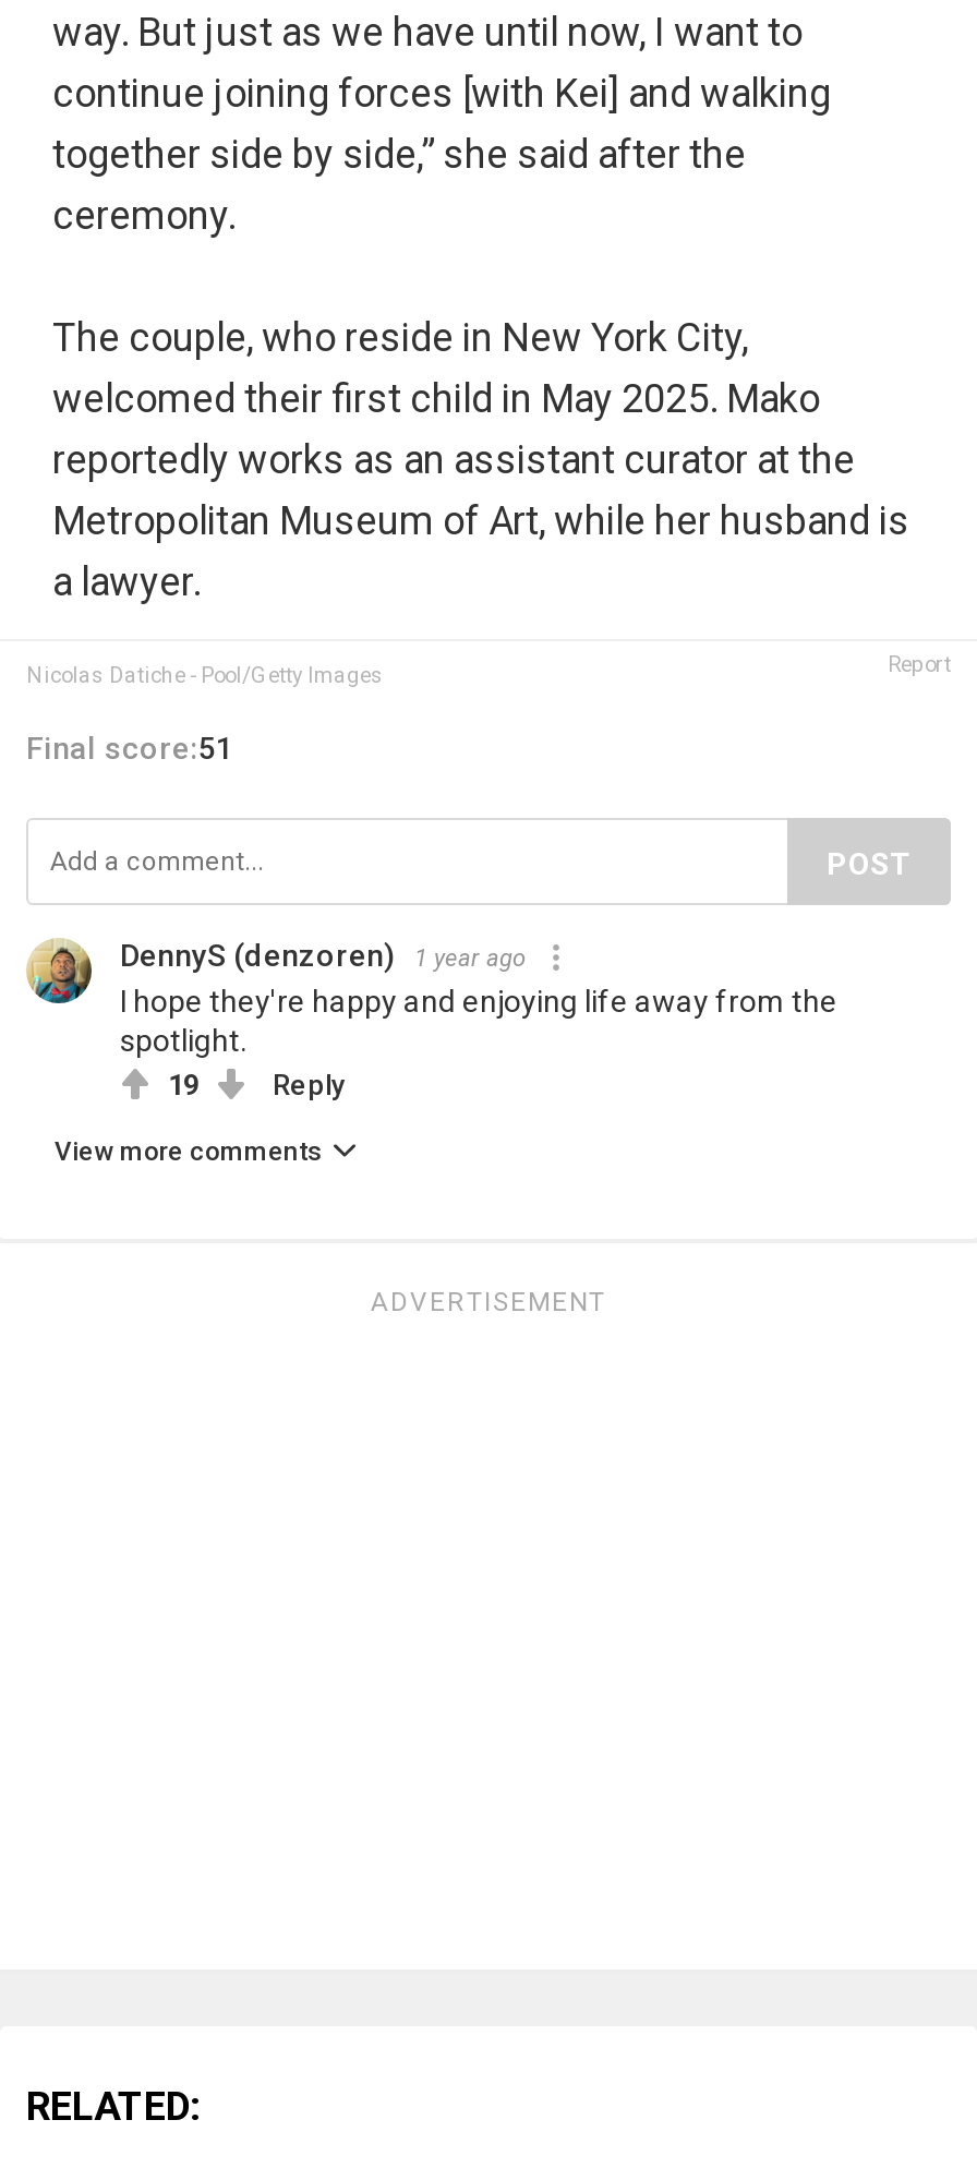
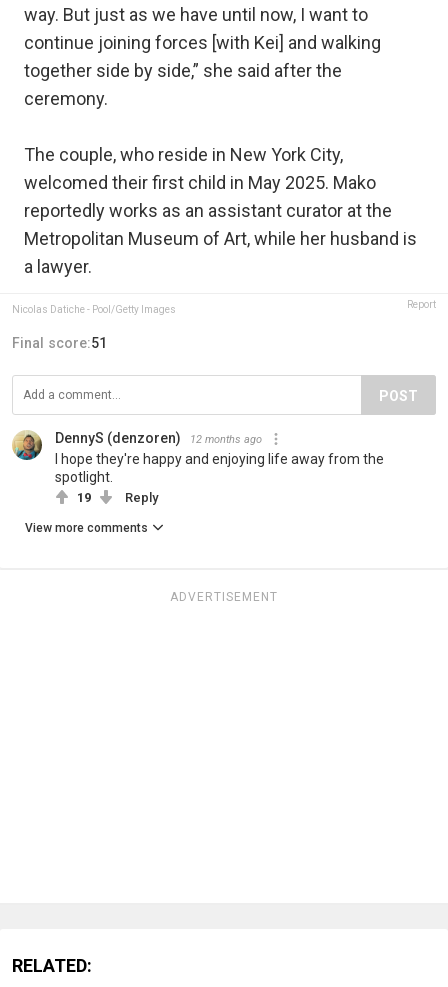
[120,938,526,973] DennyS (denzoren) 1 year ago -> [55,430,262,446] DennyS (denzoren) 12 months ago

